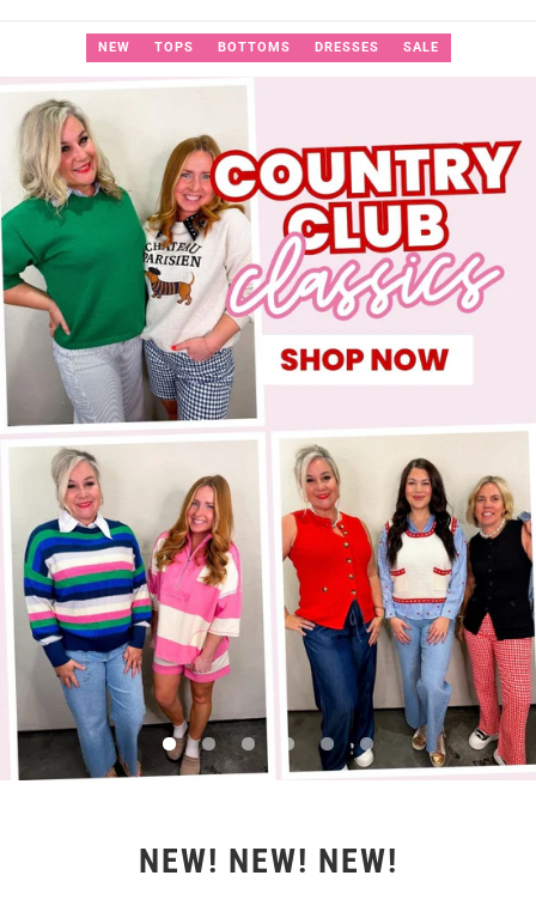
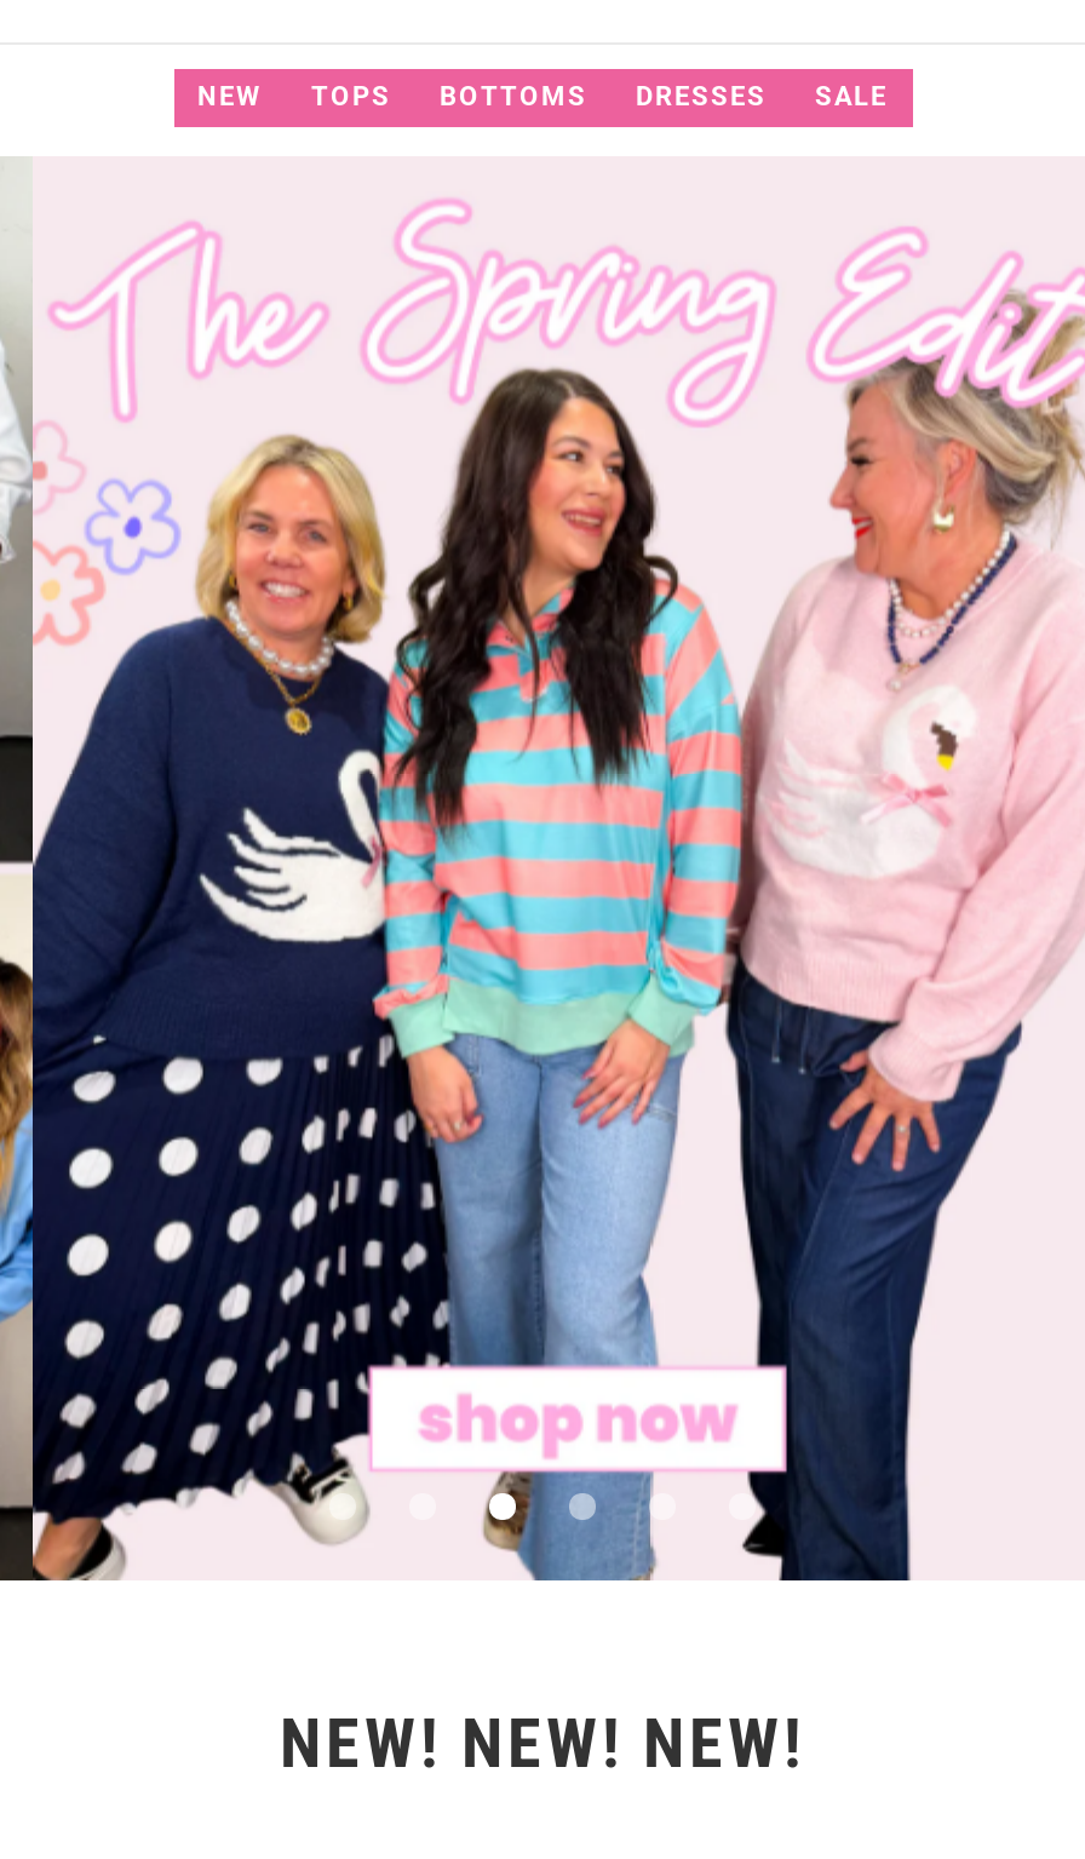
[4,86,532,782] [image] -> [7,178,1078,1583] [image]

